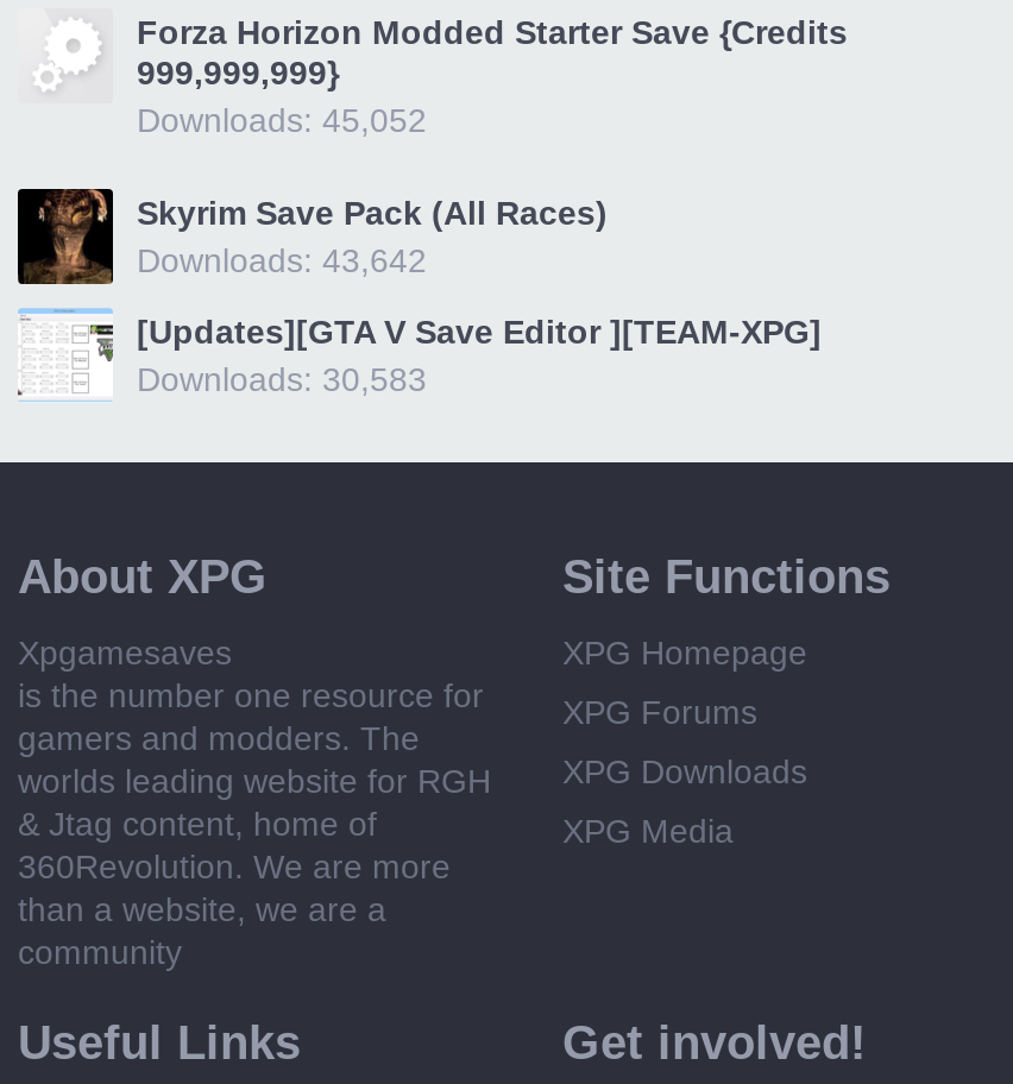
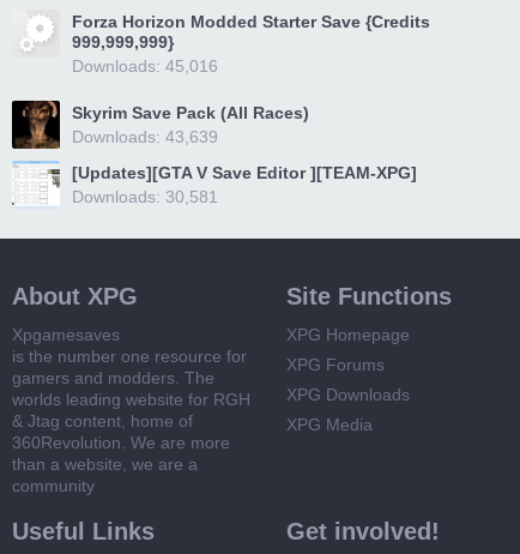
[137,101,427,139] Downloads: 45,052 -> [72,56,218,76] Downloads: 45,016
[137,241,427,279] Downloads: 43,642 -> [72,127,218,146] Downloads: 43,639
[137,360,427,398] Downloads: 30,583 -> [72,187,218,206] Downloads: 30,581

